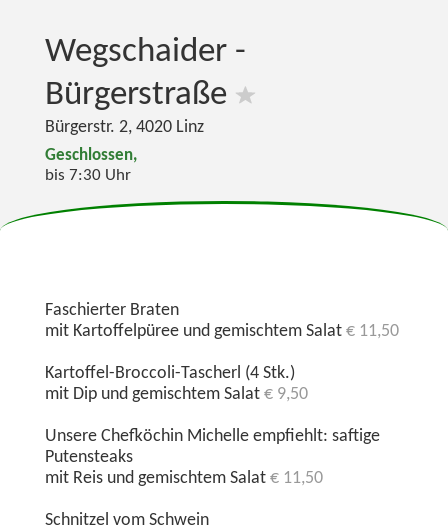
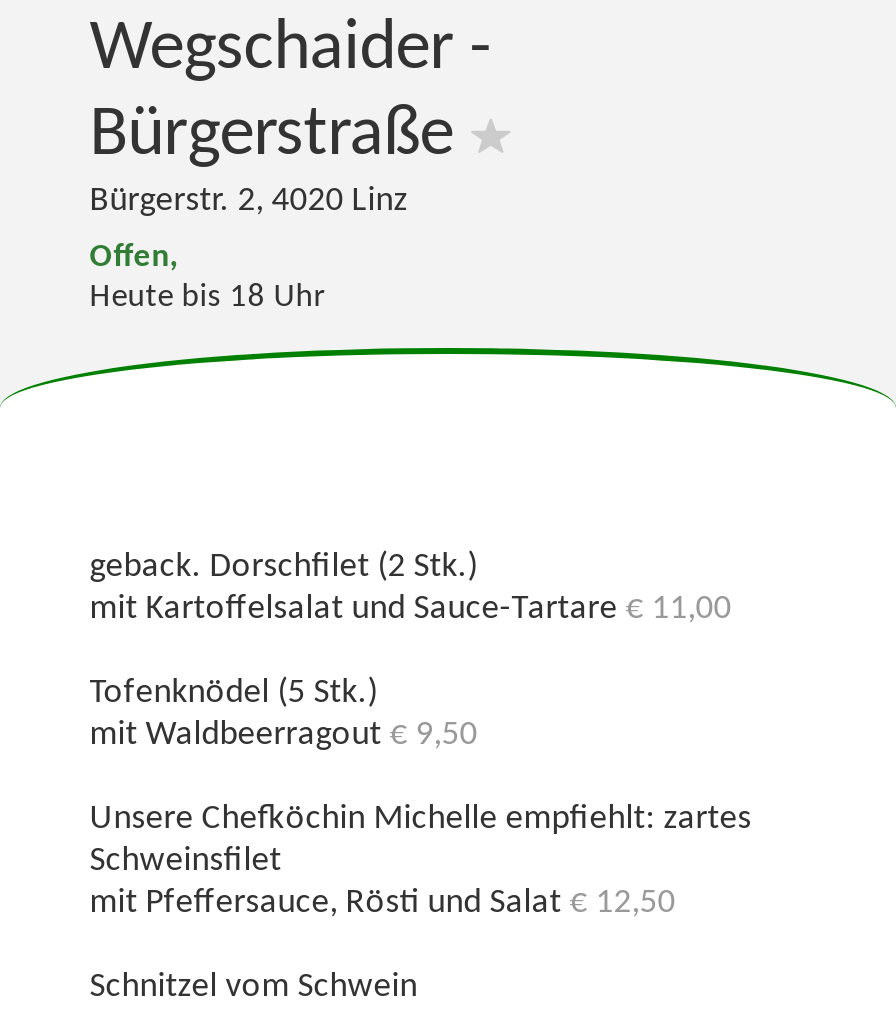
[45,148,137,184] Geschlossen, | bis 7:30 Uhr -> [90,243,326,315] Offen, | Heute bis 18 Uhr
[45,302,399,340] Faschierter Braten | mit Kartoffelpüree und gemischtem Salat € 11,50 -> [90,551,732,627] geback. Dorschfilet (2 Stk.) | mit Kartoffelsalat und Sauce-Tartare € 11,00
[45,365,308,403] Kartoffel-Broccoli-Tascherl (4 Stk.) | mit Dip und gemischtem Salat € 9,50 -> [90,677,478,753] Tofenknödel (5 Stk.) | mit Waldbeerragout € 9,50
[45,428,380,487] Unsere Chefköchin Michelle empfiehlt: saftige | Putensteaks | mit Reis und gemischtem Salat € 11,50 -> [90,803,752,921] Unsere Chefköchin Michelle empfiehlt: zartes | Schweinsfilet | mit Pfeffersauce, Rösti und Salat € 12,50

